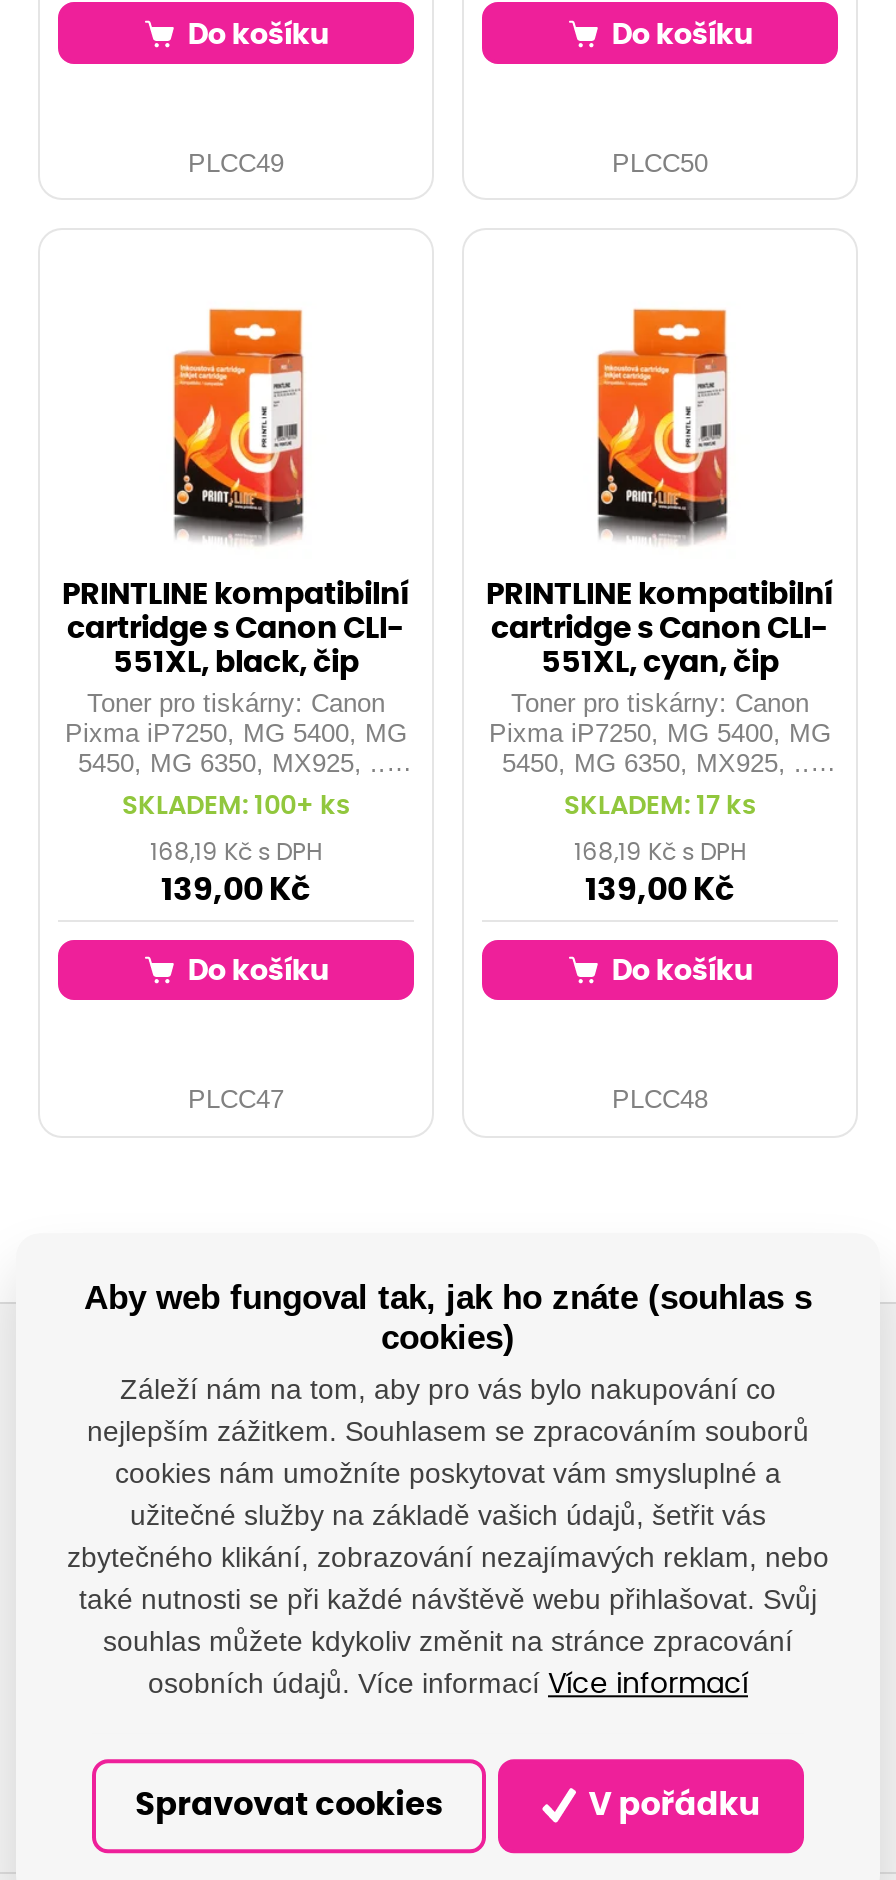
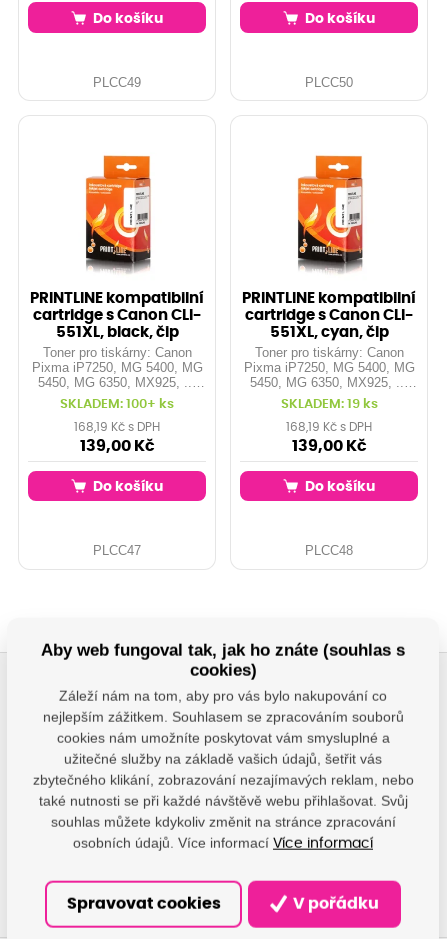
[564,795,756,821] SKLADEM: 17 ks -> [280,398,377,411] SKLADEM: 19 ks

